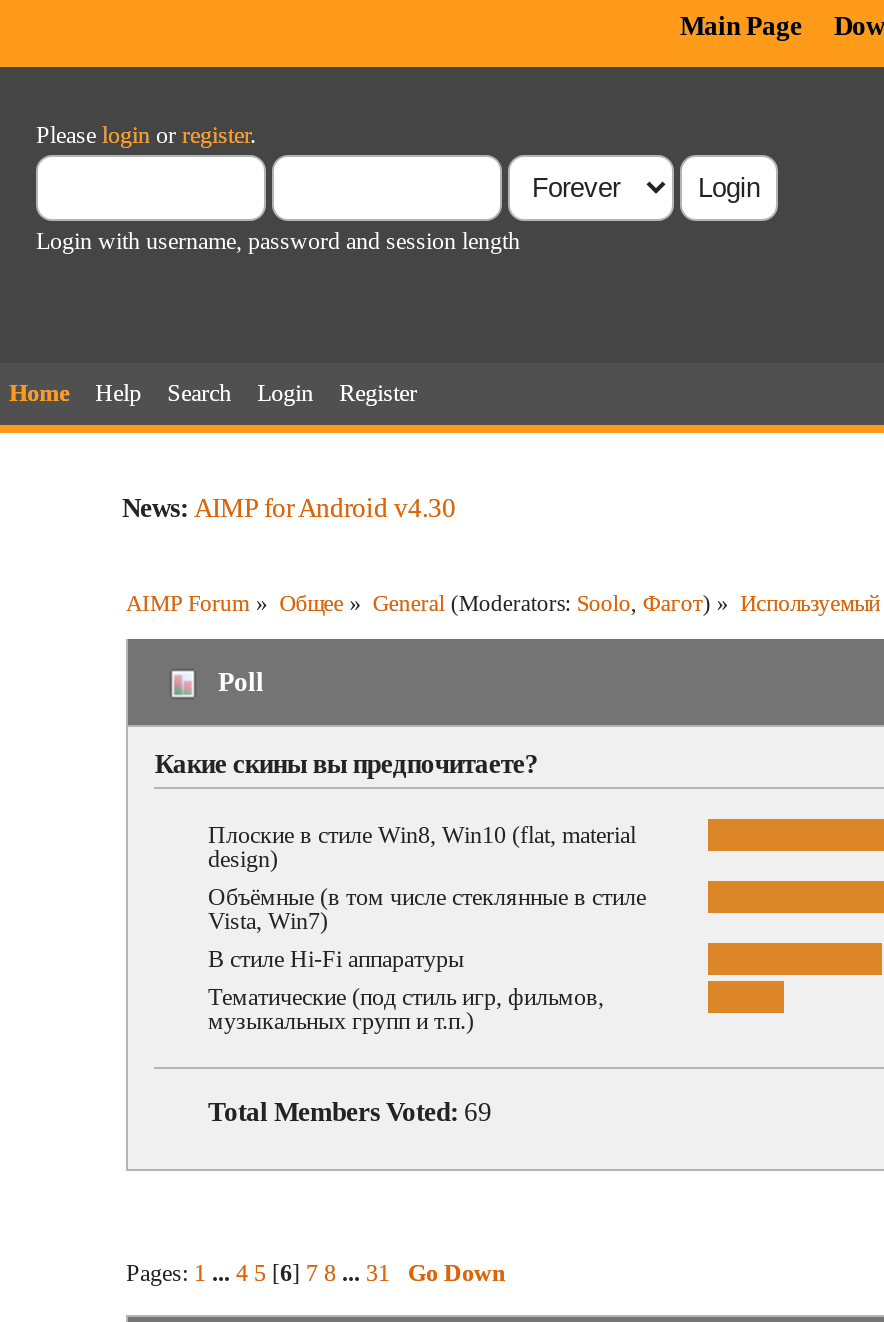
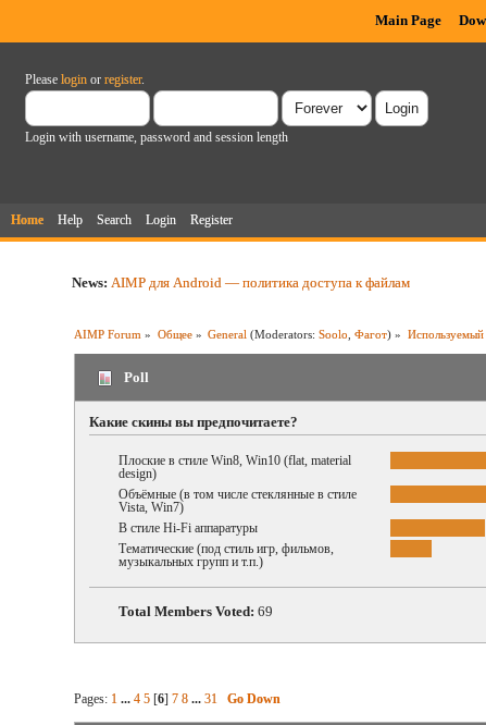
[122,493,456,523] News: AIMP for Android v4.30 -> [72,274,410,291] News: AIMP для Android — политика доступа к файлам

